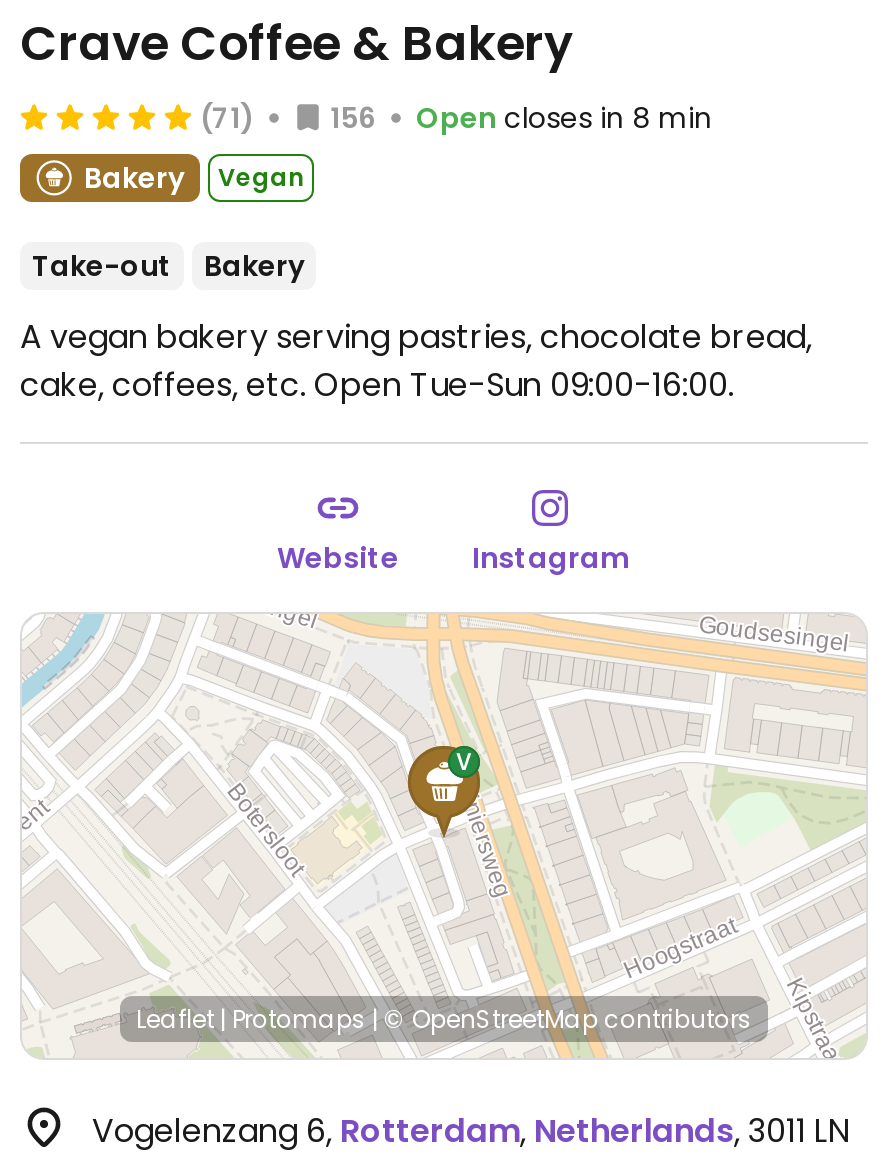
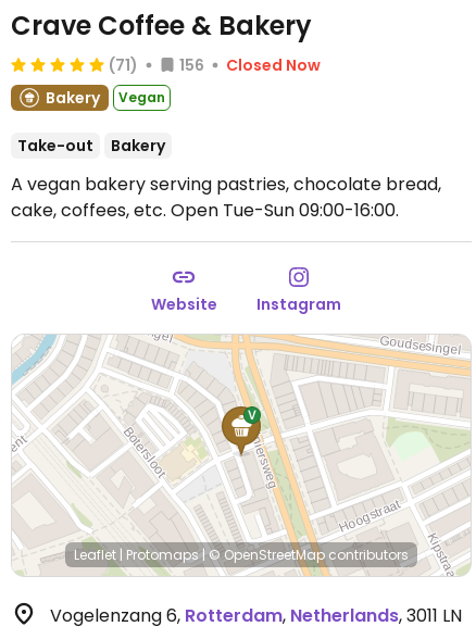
[416,97,712,137] Open closes in 8 min -> [226,54,321,76] Closed Now

